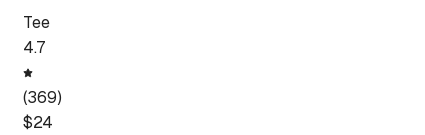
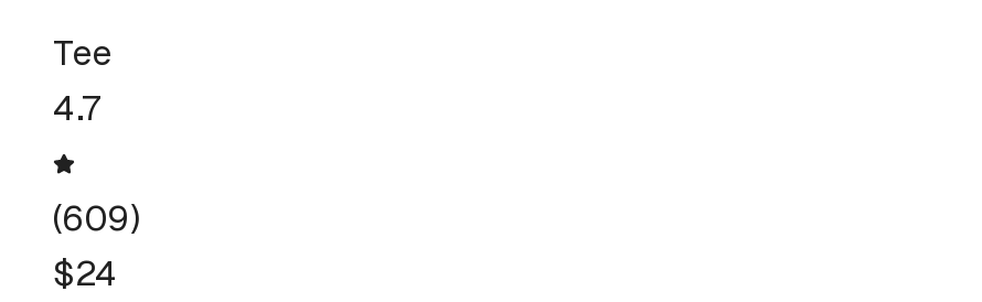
[23,87,62,108] (369) -> [53,195,141,242] (609)

